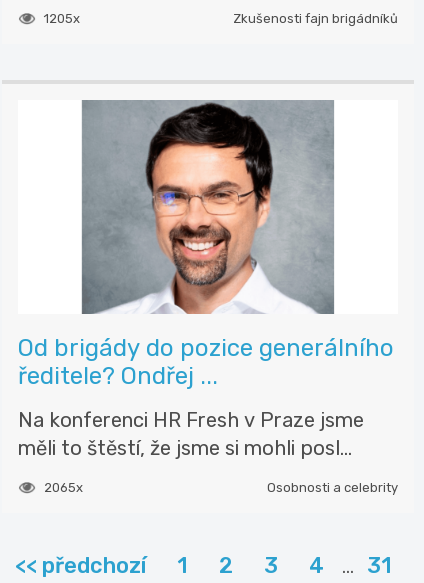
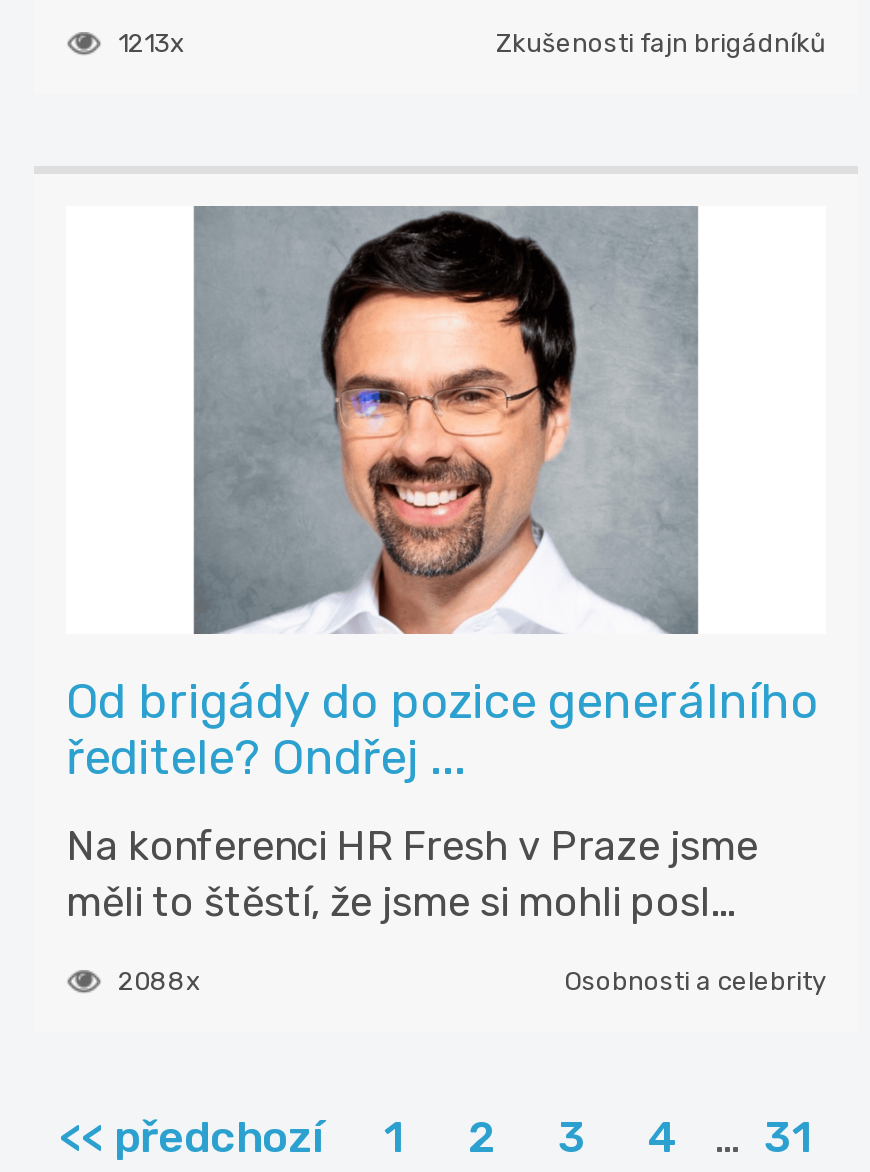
[44,11,80,26] 1205x -> [118,29,184,59] 1213x
[44,480,83,495] 2065x -> [118,966,200,996] 2088x

